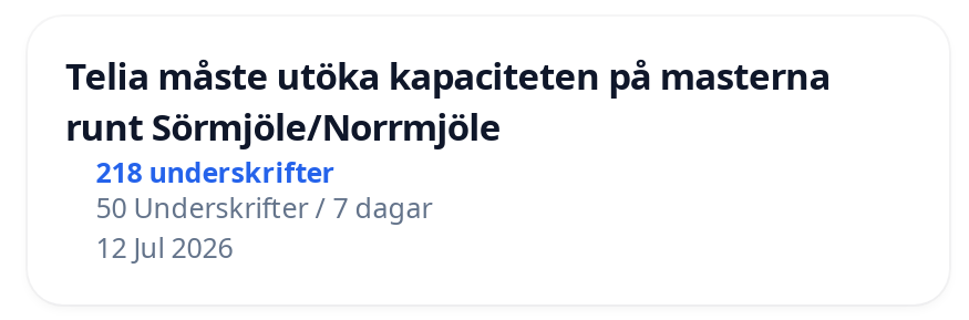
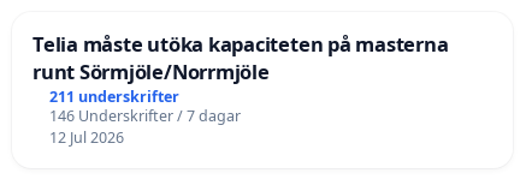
[96,154,335,192] 218 underskrifter -> [49,87,179,107] 211 underskrifter
[96,190,433,227] 50 Underskrifter / 7 dagar -> [49,106,240,126] 146 Underskrifter / 7 dagar

